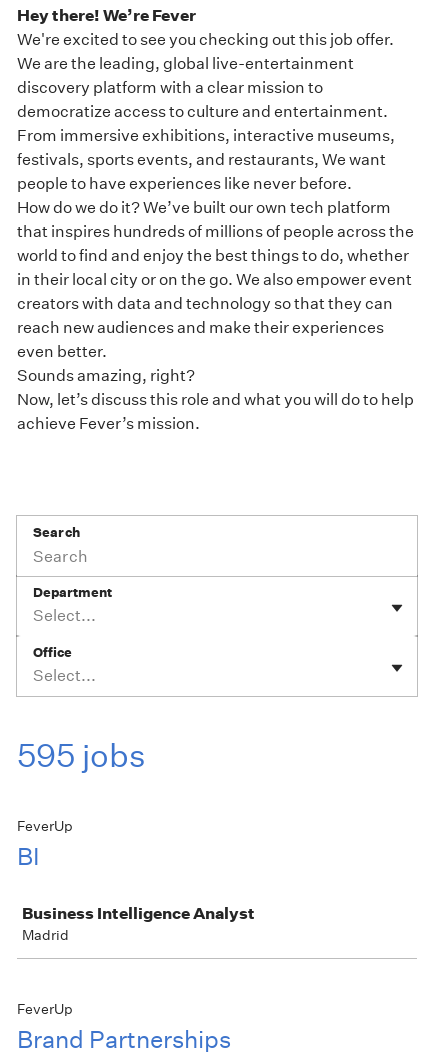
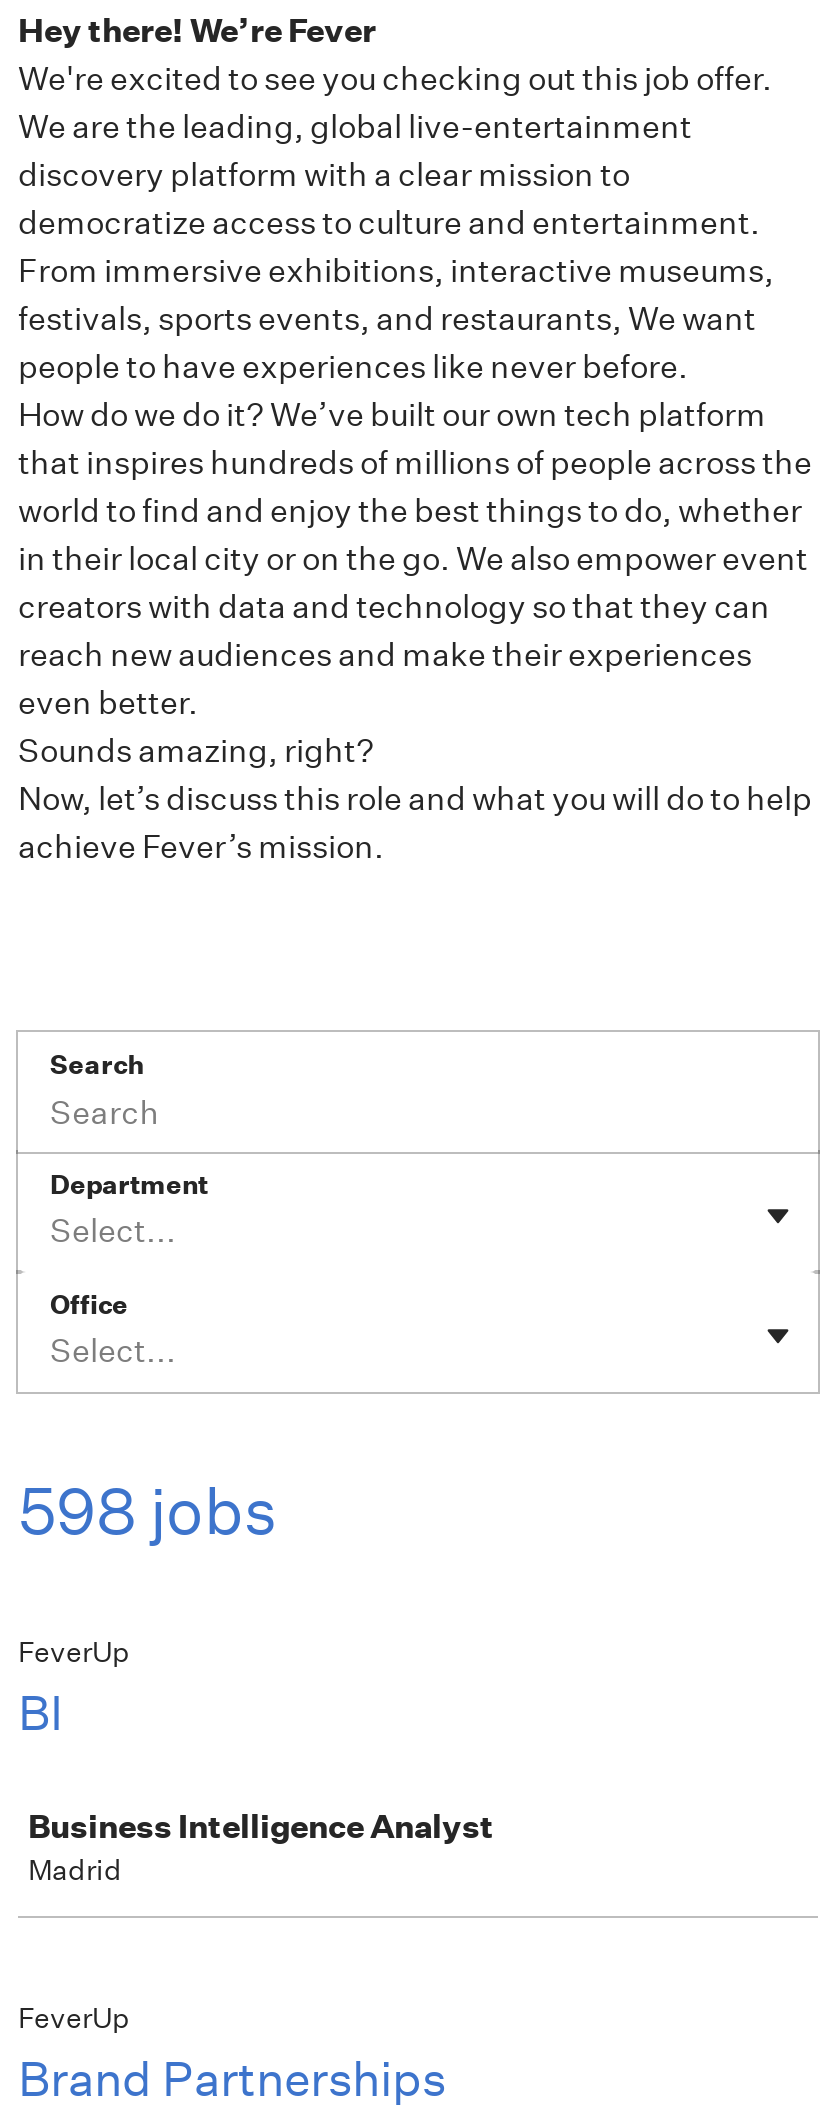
[17,736,146,775] 595 jobs -> [18,1472,278,1550] 598 jobs

